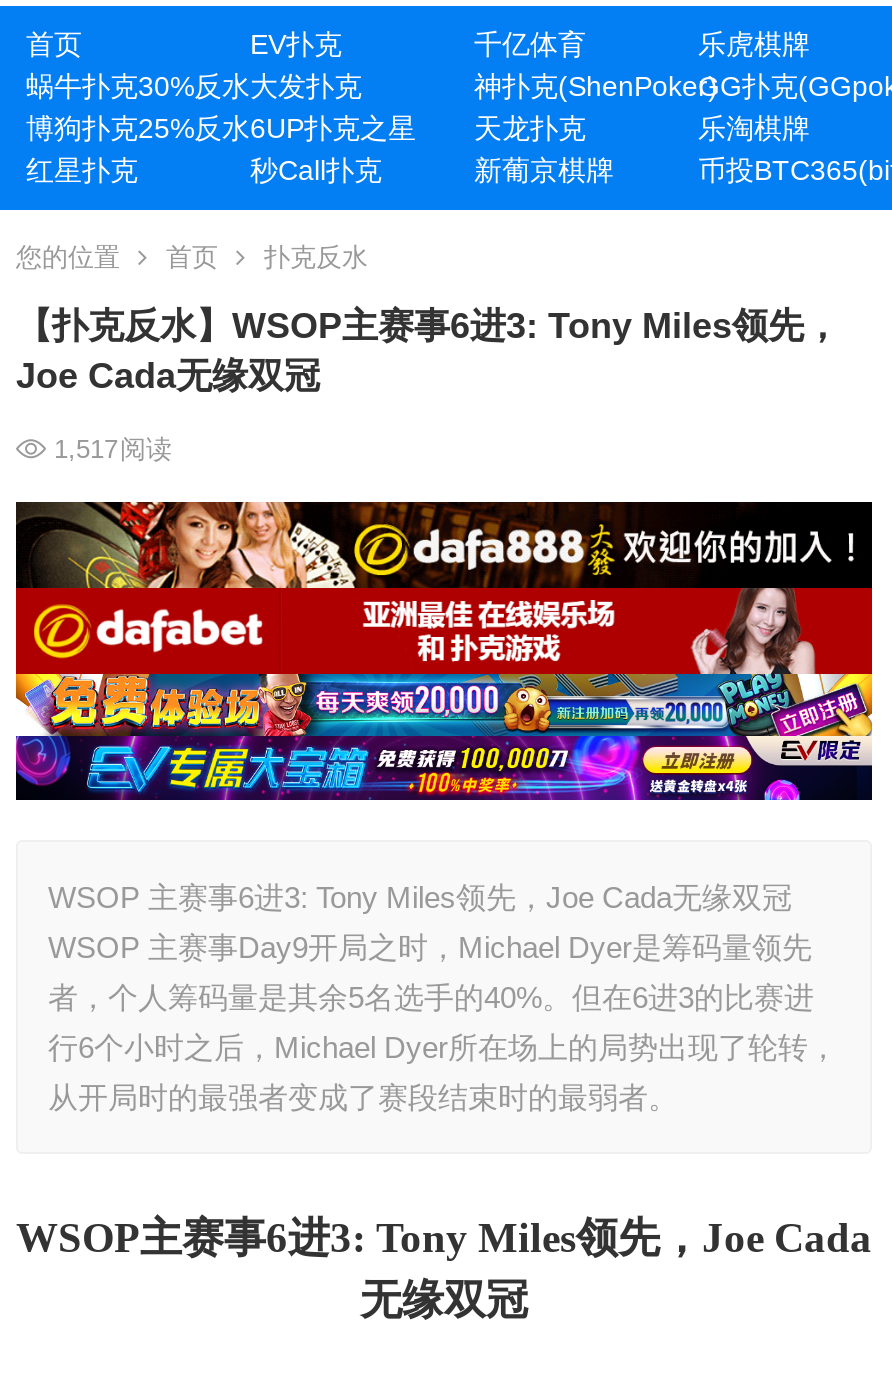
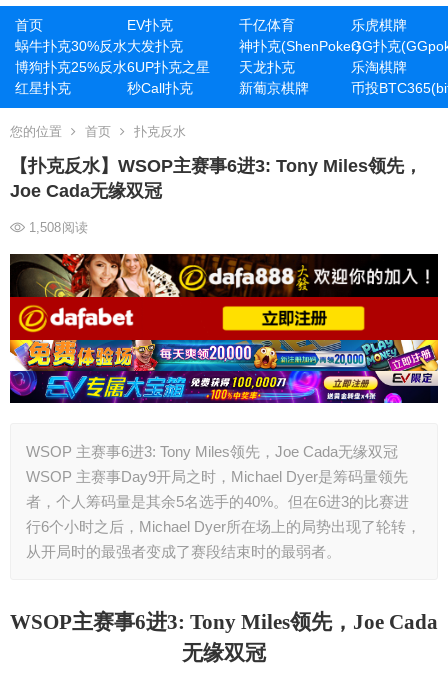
[46,434,172,464] 1,517阅读 -> [25,220,88,235] 1,508阅读
[362,586,816,676] [image] -> [184,296,409,341] [image]

